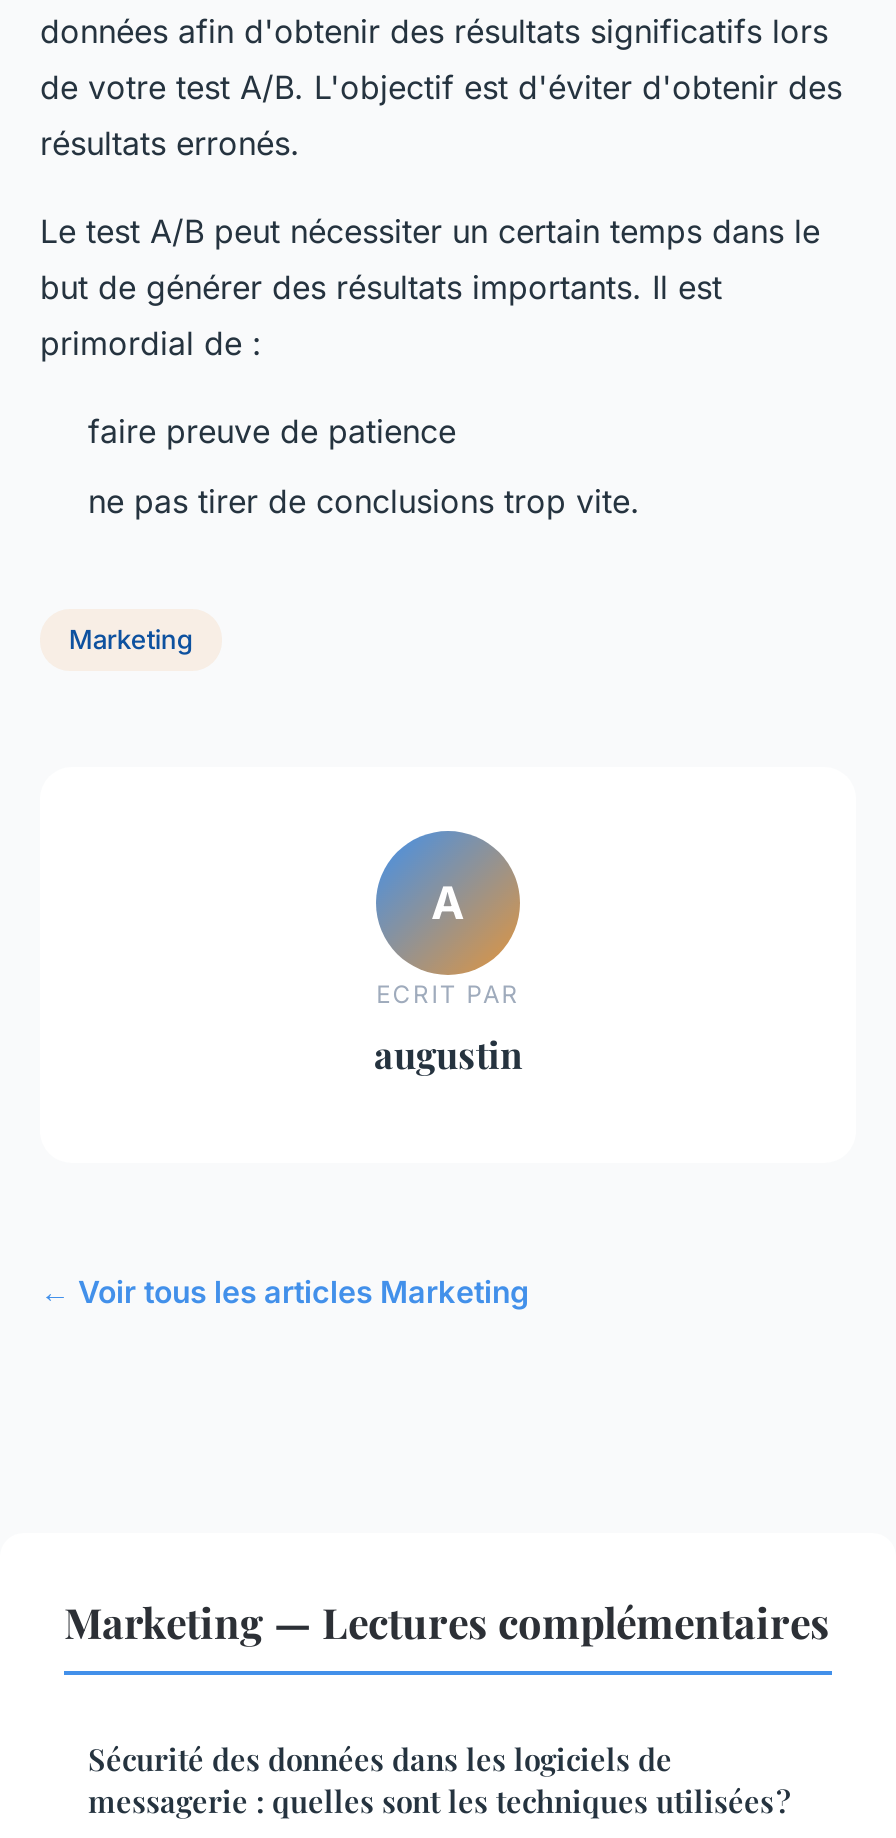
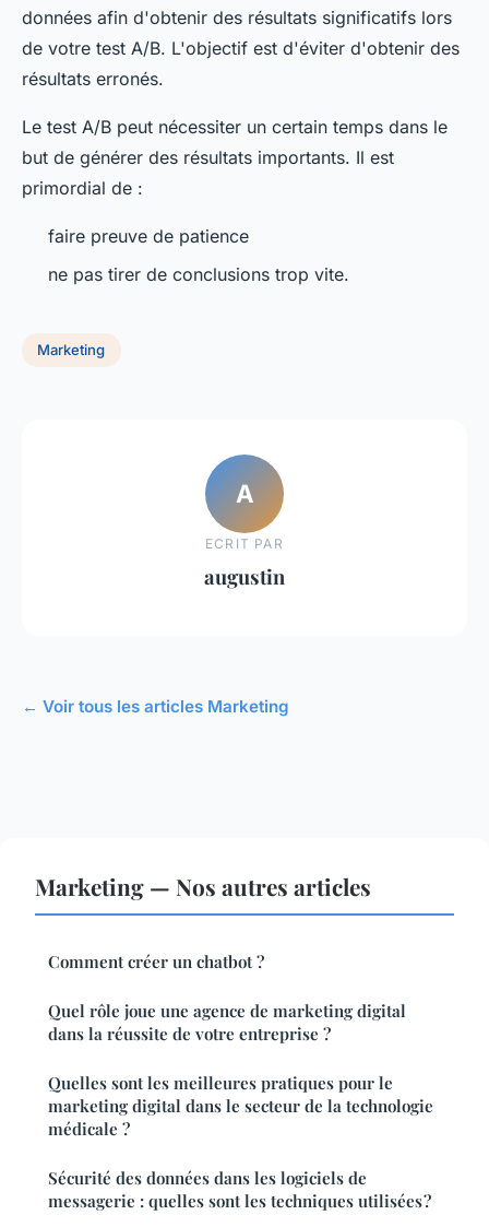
[64,1592,830,1648] Marketing — Lectures complémentaires -> [35,870,433,1139] Marketing — Nos autres articles | Comment créer un chatbot ? | Quel rôle joue une agence de marketing digital | dans la réussite de votre entreprise ? | Quelles sont les meilleures pratiques pour le | marketing digital dans le secteur de la technologie | médicale ?

